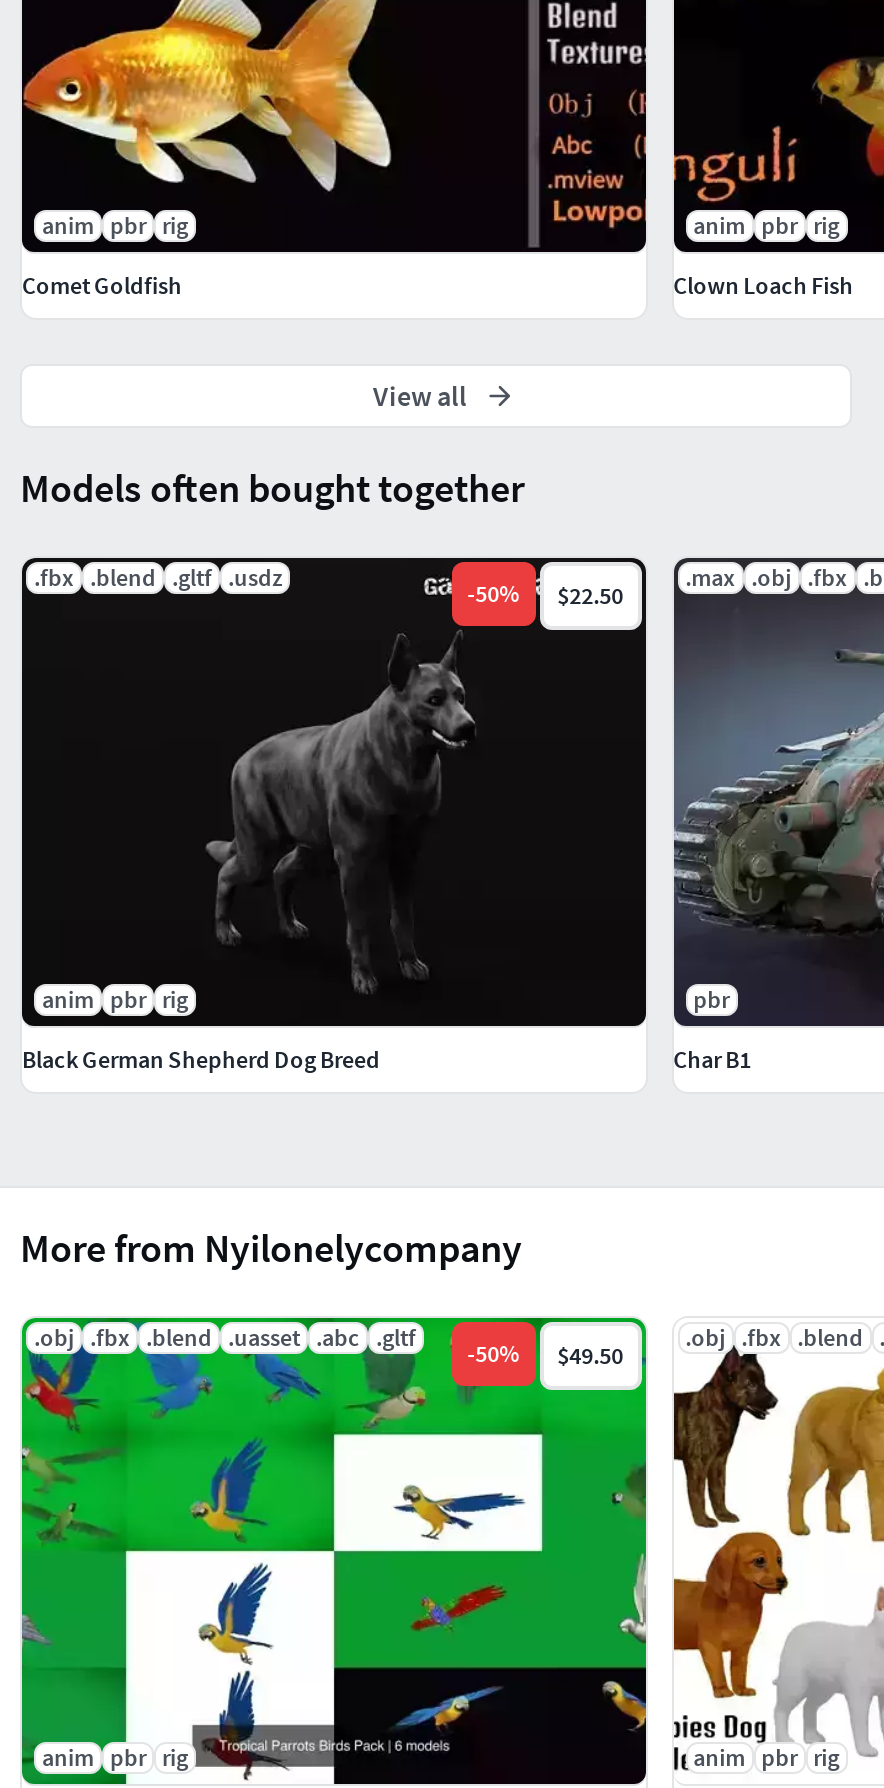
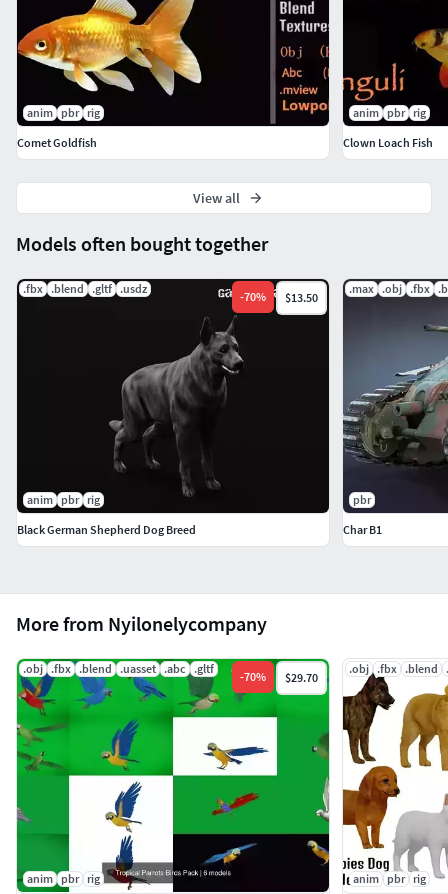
[467,579,519,609] -50% -> [240,289,266,304] -70%
[557,581,623,611] $22.50 -> [285,290,318,305] $13.50
[467,1338,519,1368] -50% -> [240,669,266,684] -70%
[557,1340,623,1370] $49.50 -> [285,670,318,685] $29.70

